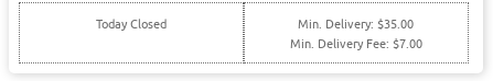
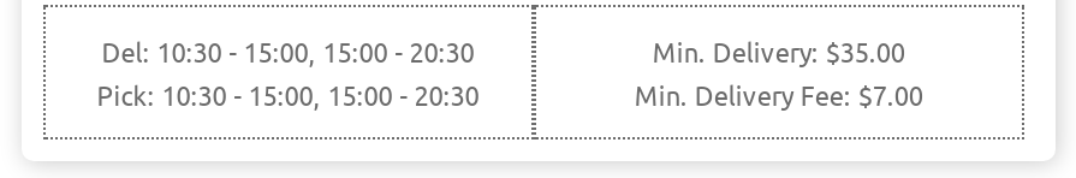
[96,16,166,32] Today Closed -> [97,36,479,113] Del: 10:30 - 15:00, 15:00 - 20:30 | Pick: 10:30 - 15:00, 15:00 - 20:30

